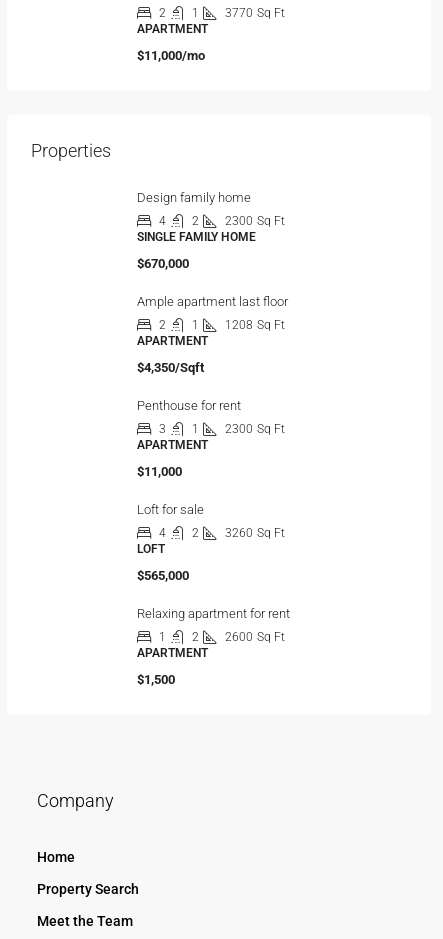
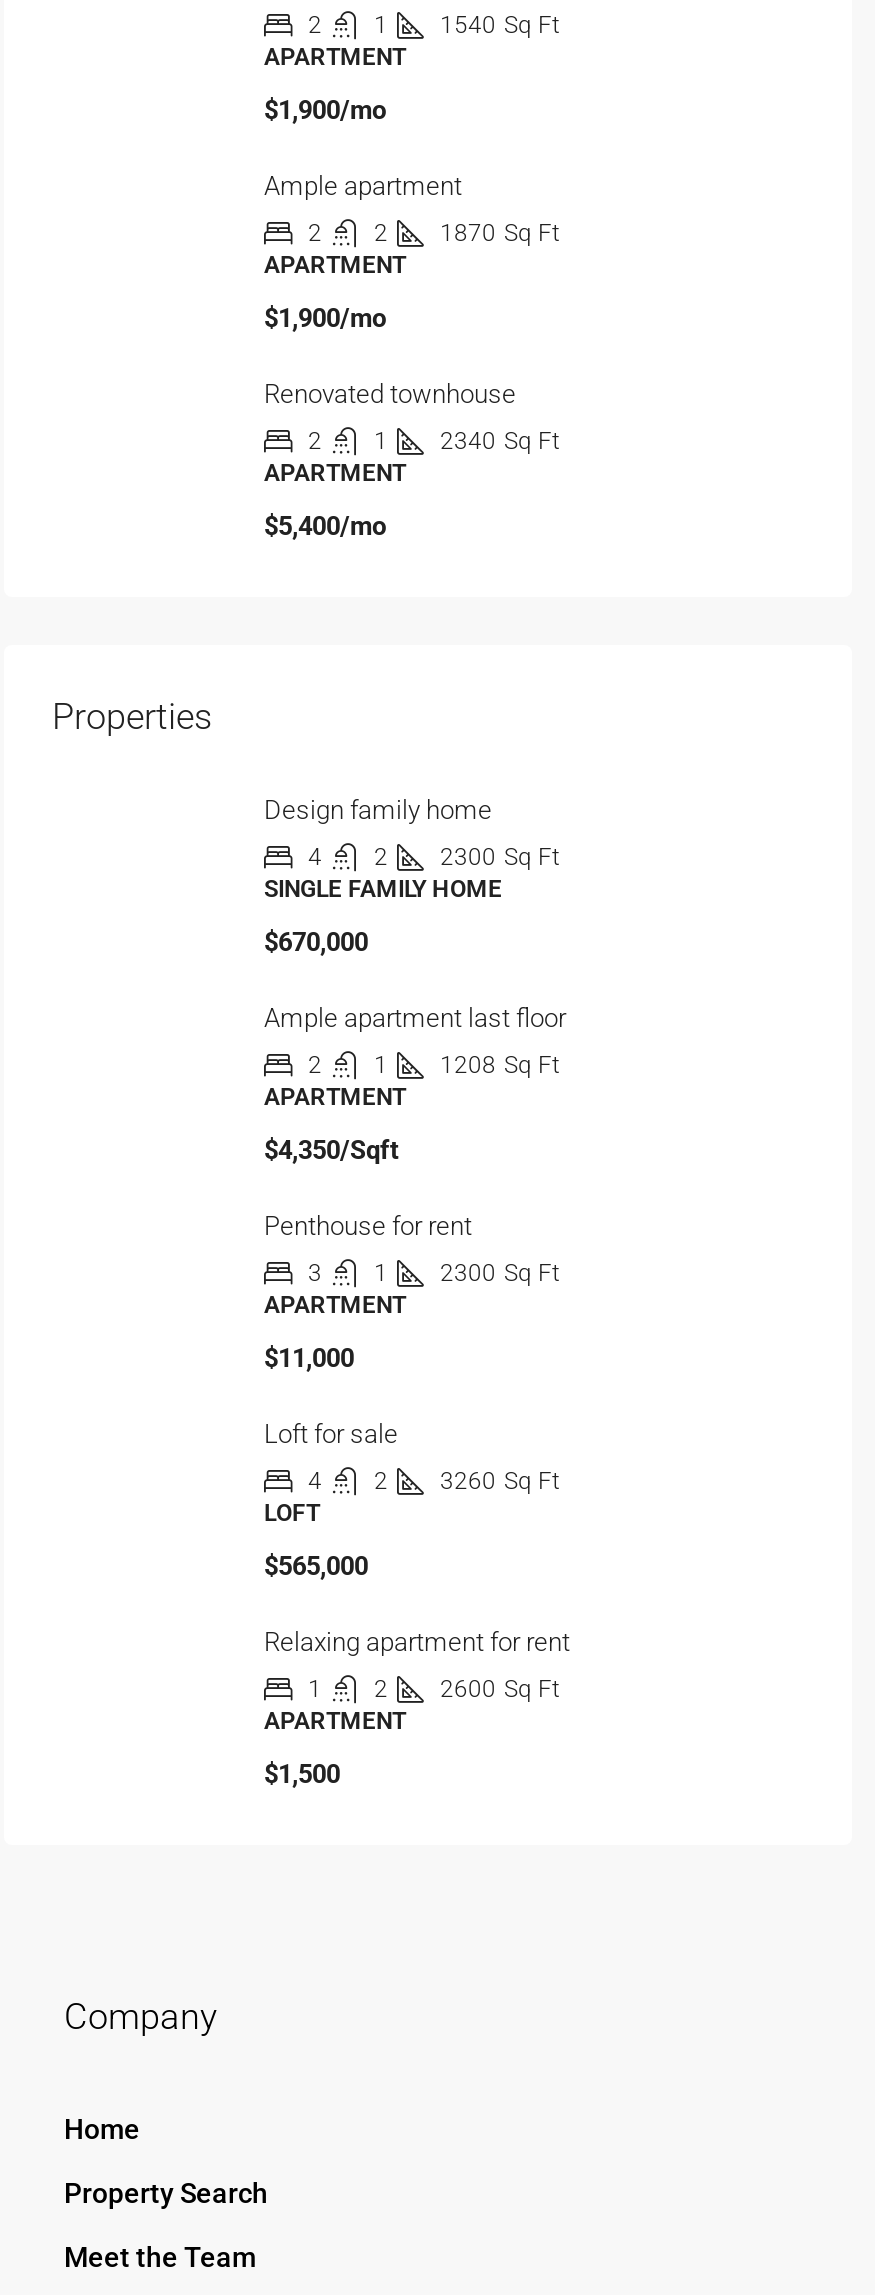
[159,6,285,20] 2 1 3770 Sq Ft -> [308,11,560,39] 2 1 1540 Sq Ft
[137,48,205,63] $11,000/mo -> [264,95,560,541] $1,900/mo | Ample apartment | 2 | 2 | 1870 Sq Ft | APARTMENT | $1,900/mo | Renovated townhouse | 2 | 1 | 2340 Sq Ft | APARTMENT | $5,400/mo

